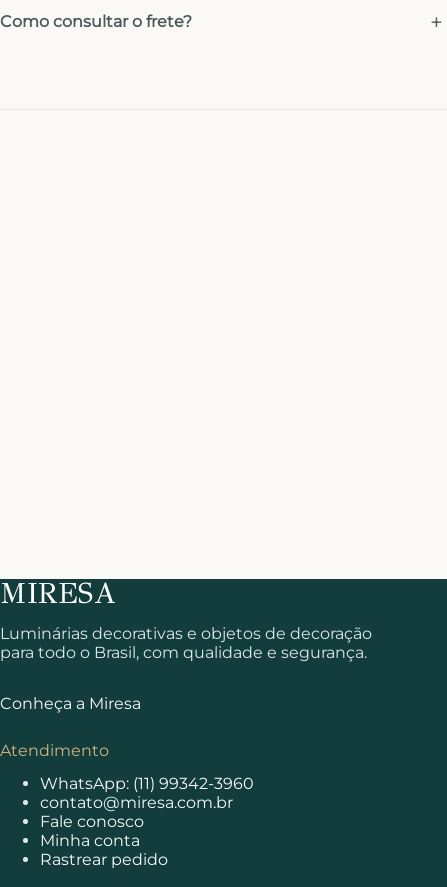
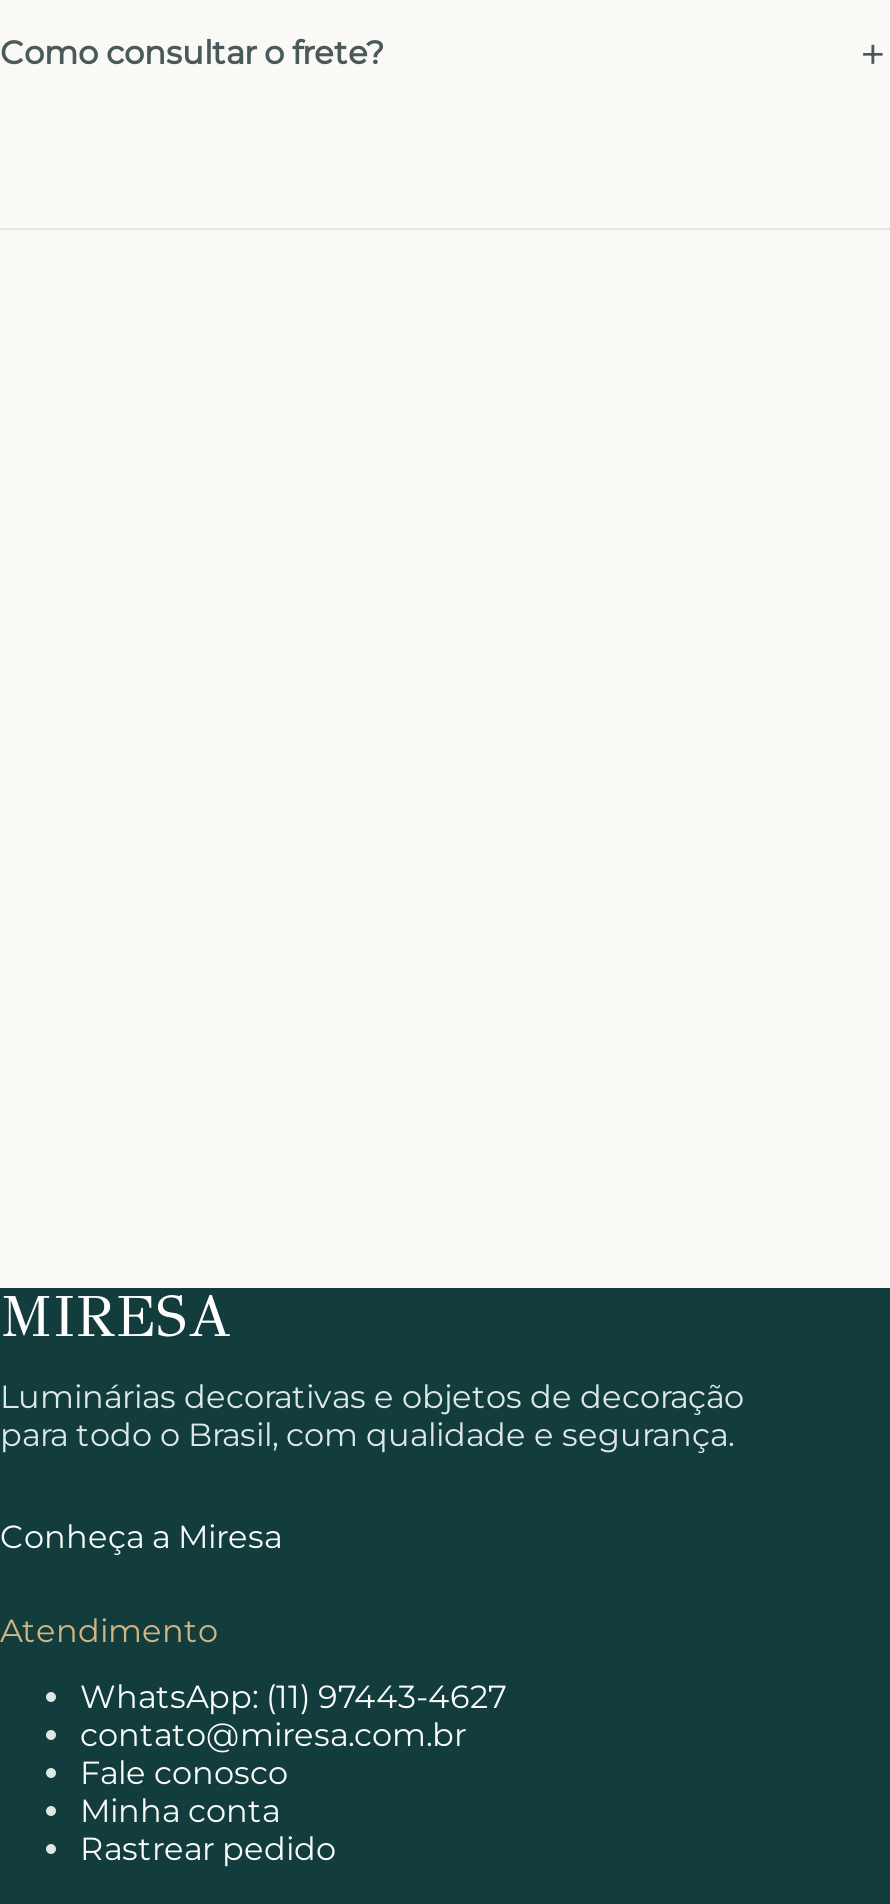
[40,774,254,793] WhatsApp: (11) 99342-3960 -> [80,1679,506,1717] WhatsApp: (11) 97443-4627

